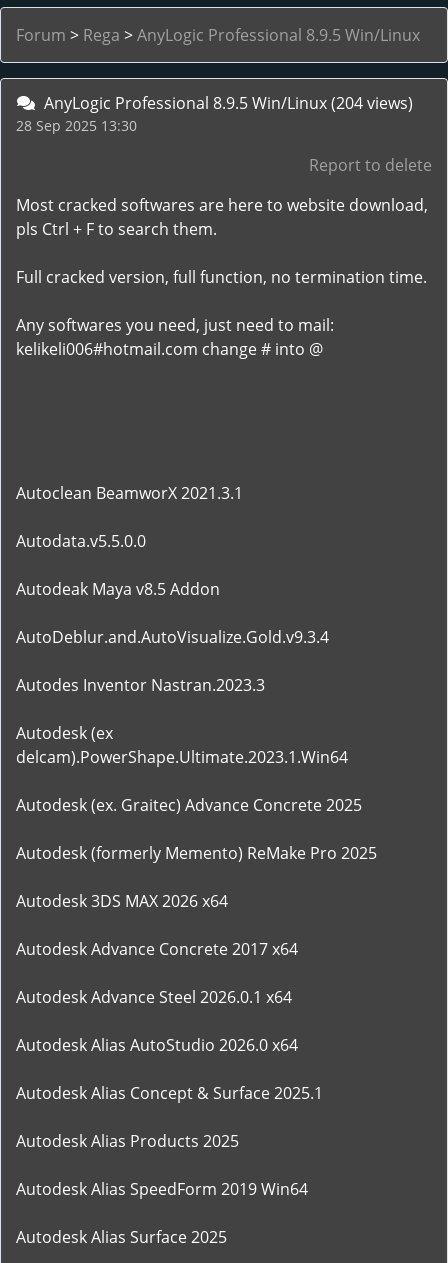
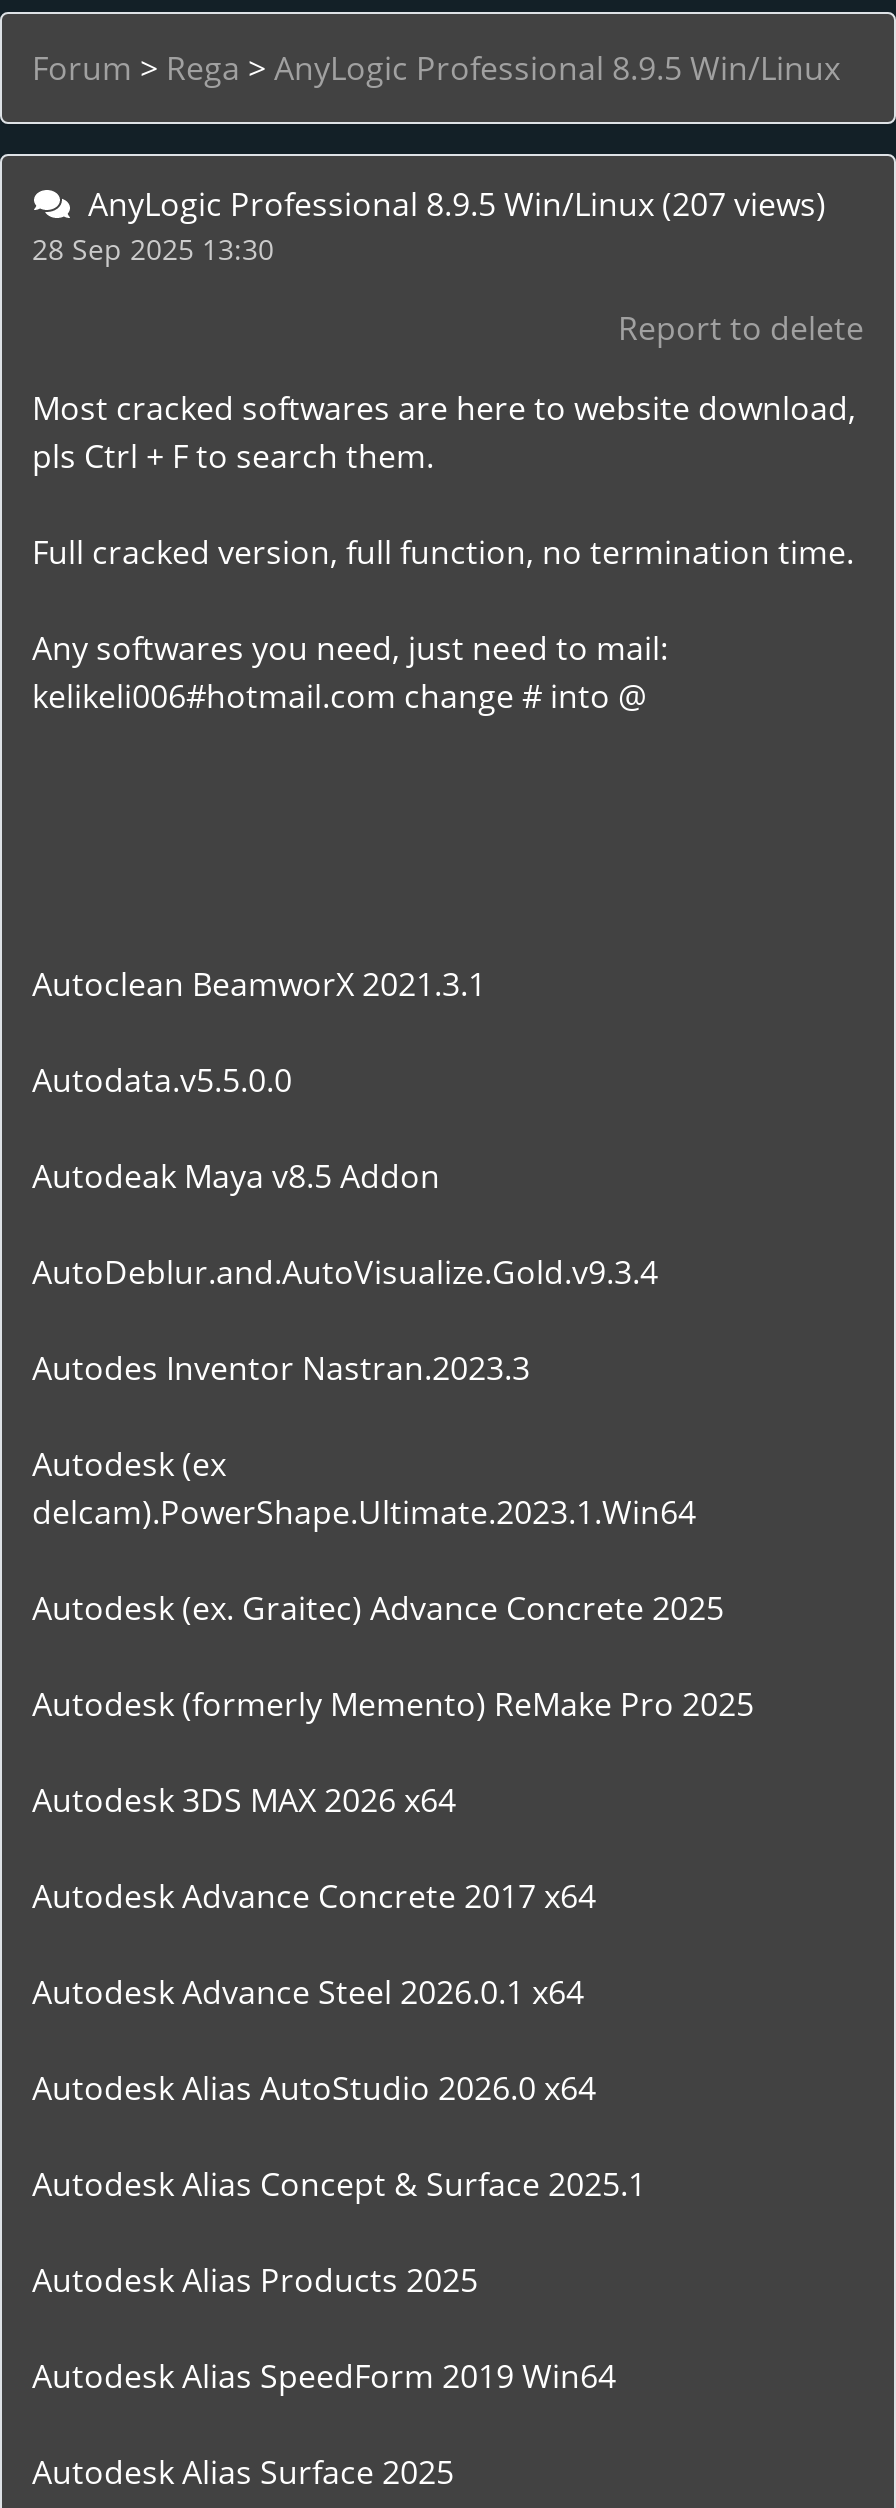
[36,92,413,114] AnyLogic Professional 8.9.5 Win/Linux (204 views) -> [72,182,826,226] AnyLogic Professional 8.9.5 Win/Linux (207 views)

